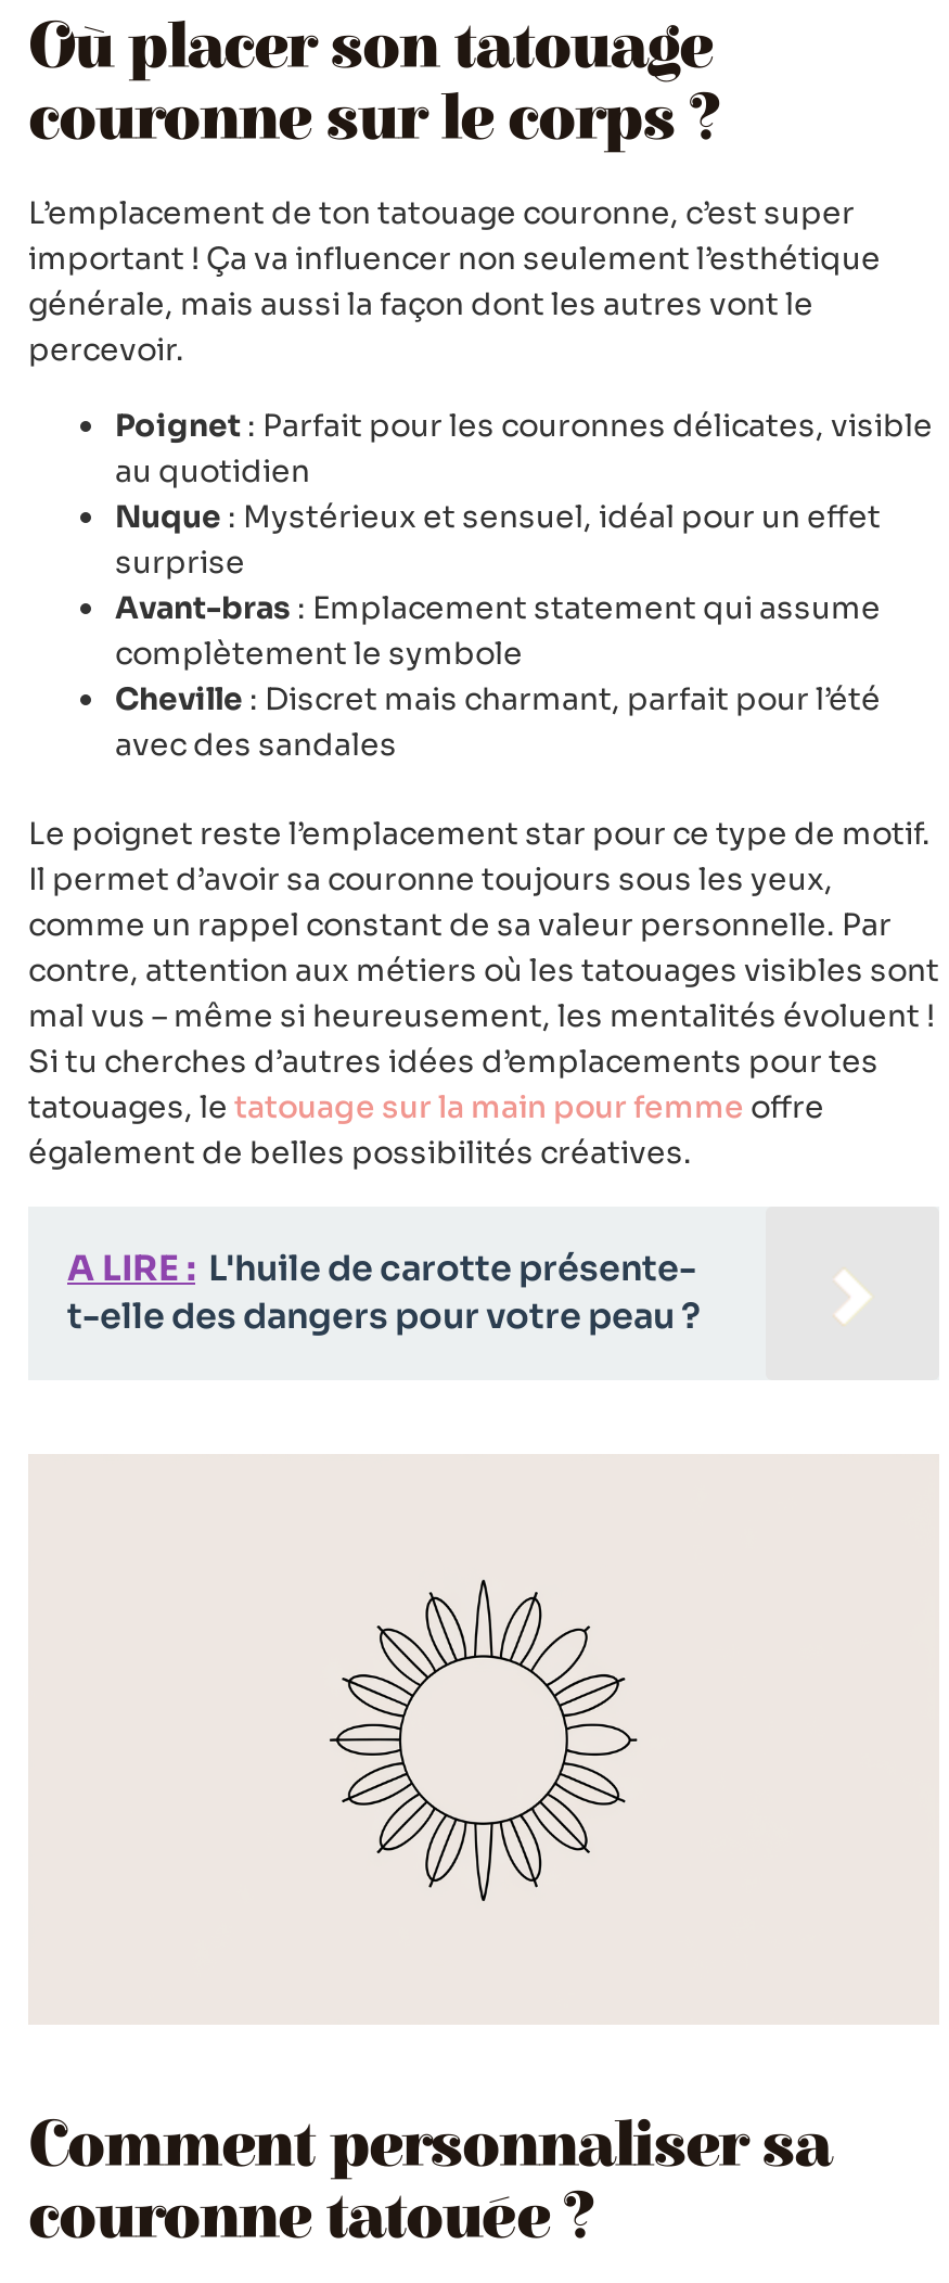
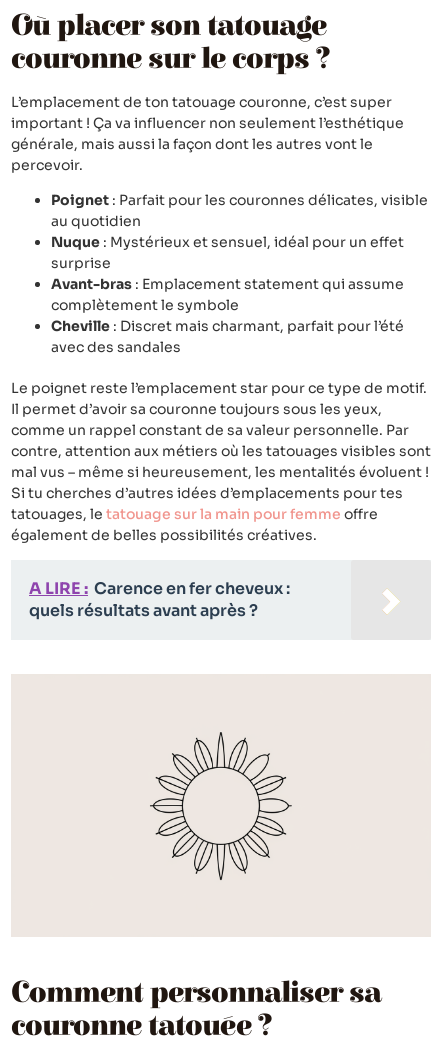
[67,1246,701,1340] A LIRE : L'huile de carotte présente- | t-elle des dangers pour votre peau ? -> [29,578,290,621] A LIRE : Carence en fer cheveux : | quels résultats avant après ?

